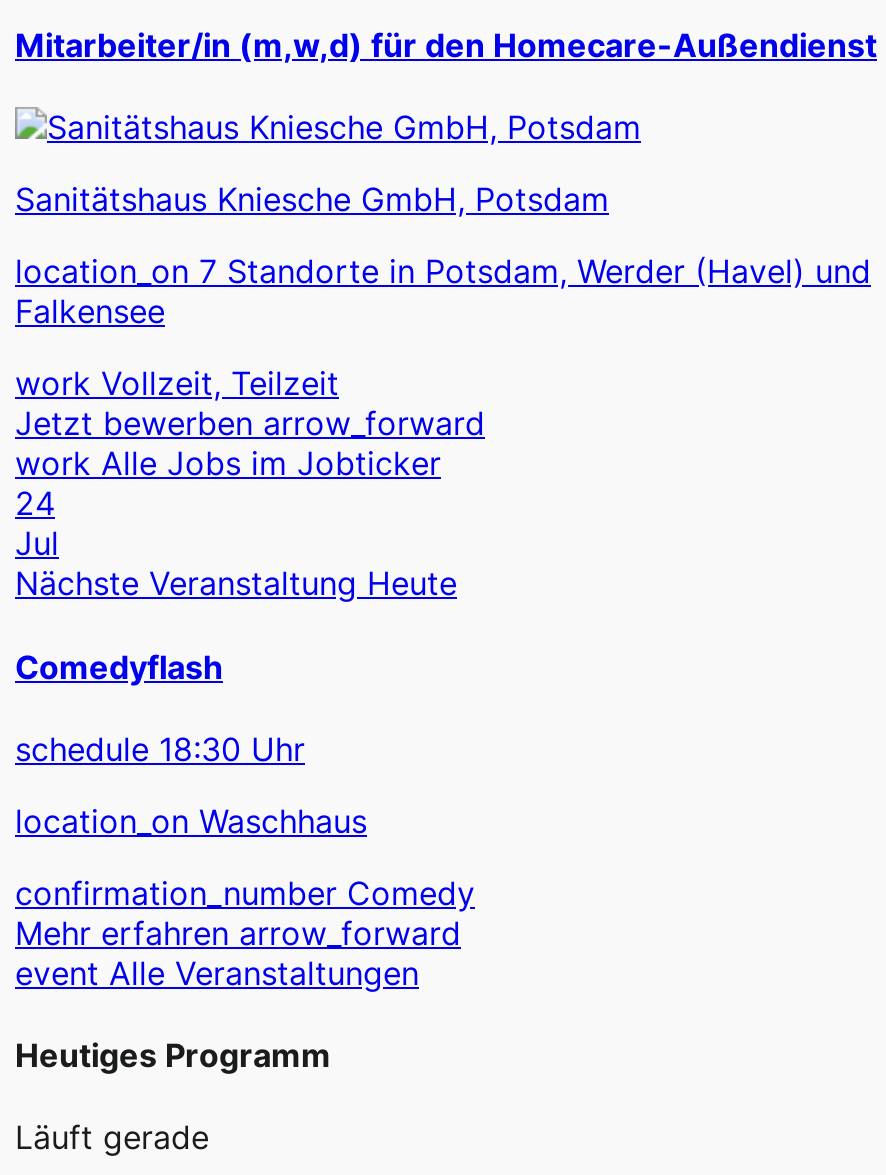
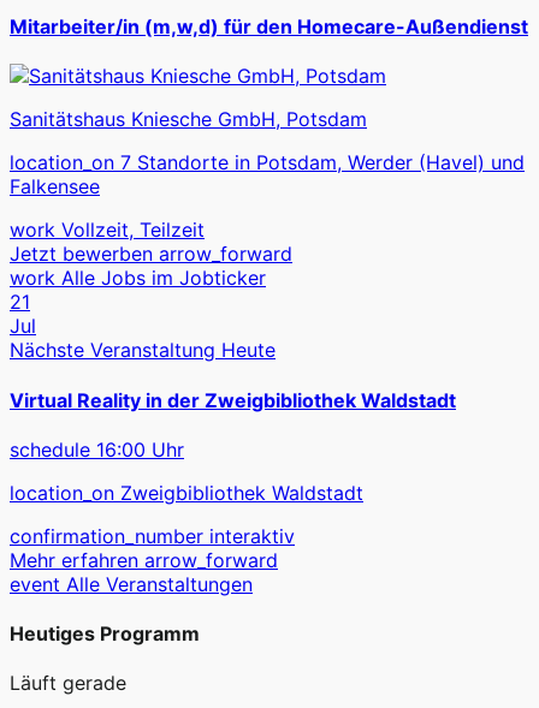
[15,484,55,524] 24 -> [10,290,30,314] 21
[15,646,223,686] Comedyflash -> [10,388,456,412] Virtual Reality in der Zweigbibliothek Waldstadt
[15,729,305,769] schedule 18:30 Uhr -> [10,437,184,461] schedule 16:00 Uhr
[15,801,367,841] location_on Waschhaus -> [10,481,363,505] location_on Zweigbibliothek Waldstadt
[15,873,475,913] confirmation_number Comedy -> [10,524,295,548] confirmation_number interaktiv

